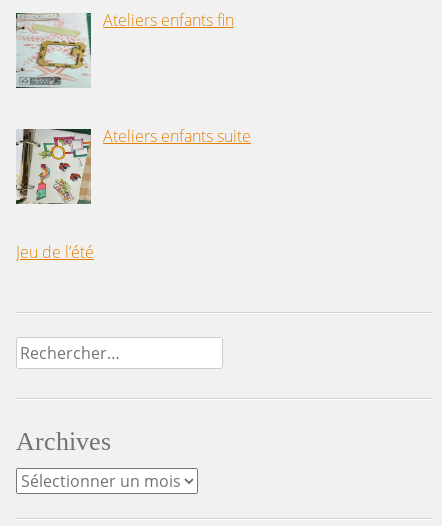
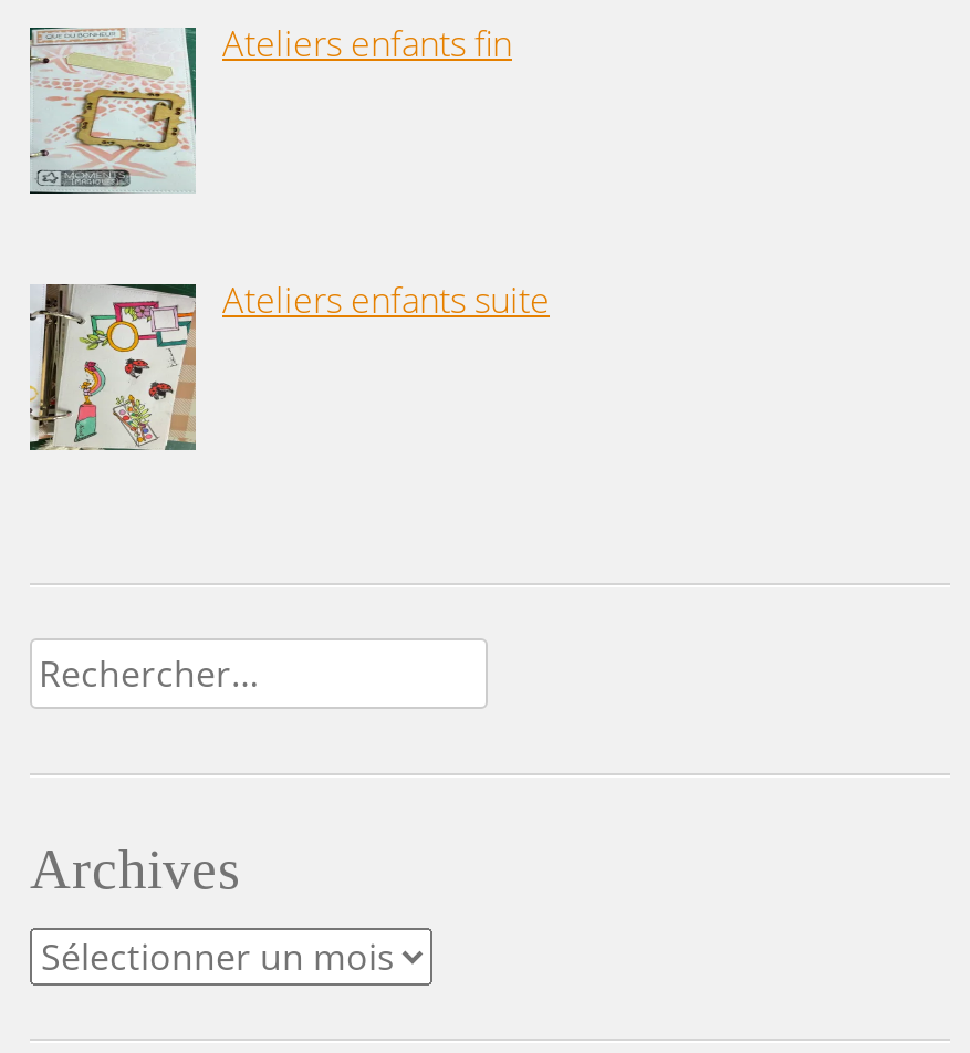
[16,241,94,263] Jeu de l’été -> none

